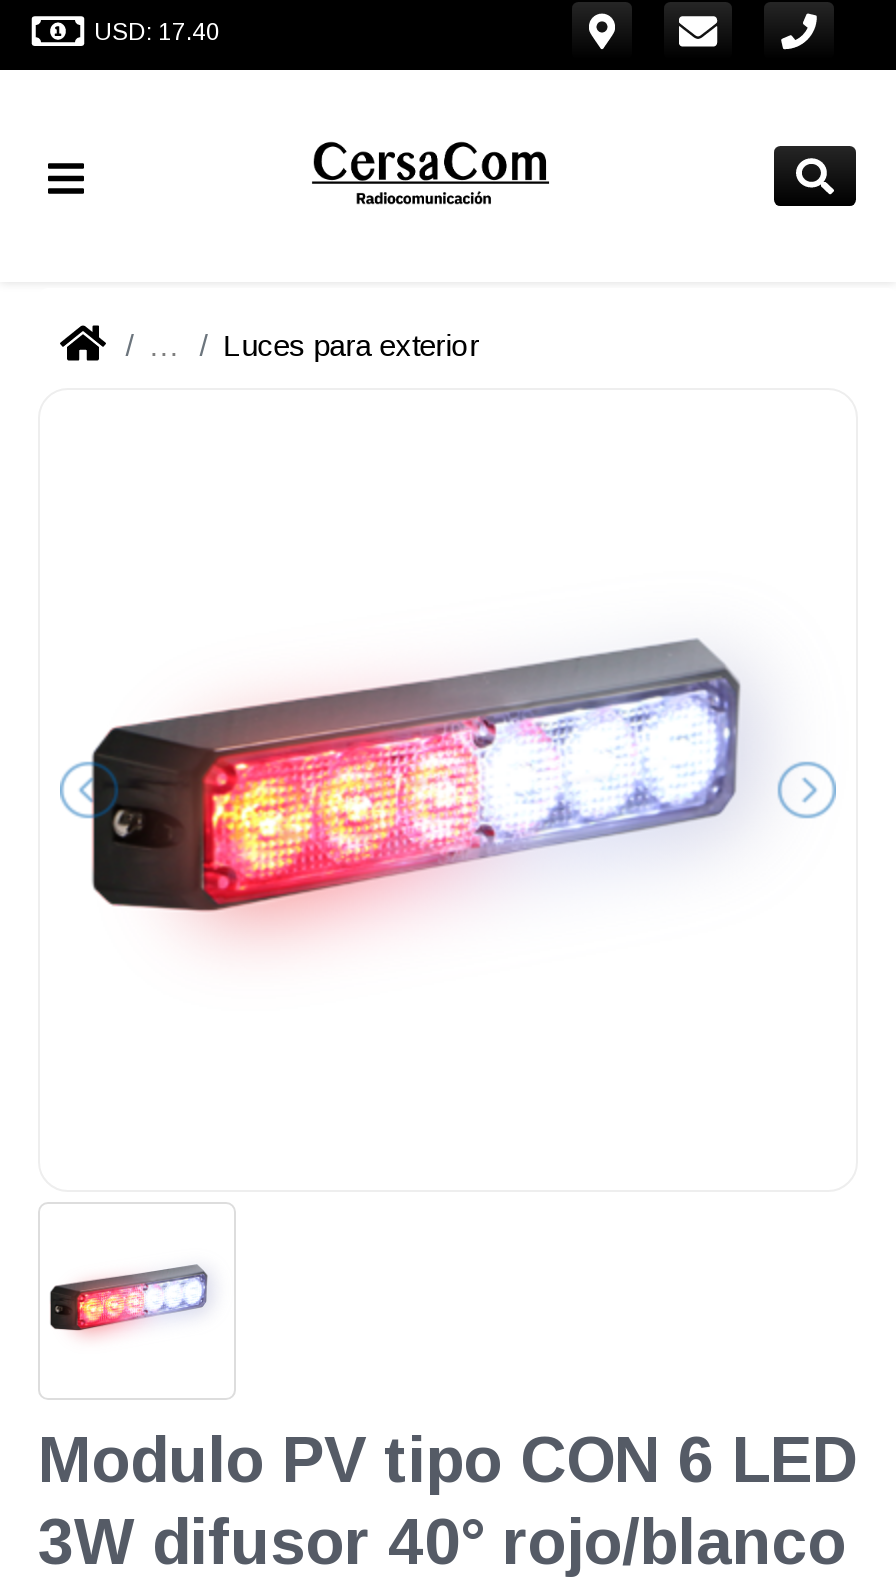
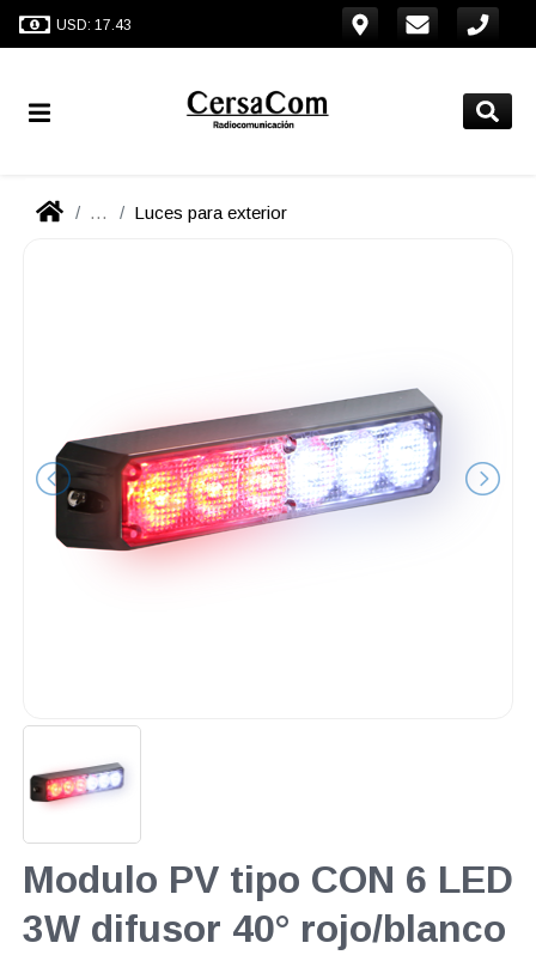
[94,17,220,45] USD: 17.40 -> [56,16,132,33] USD: 17.43

